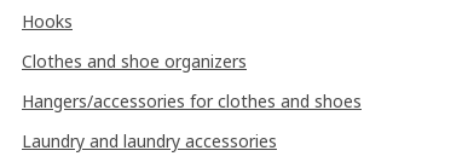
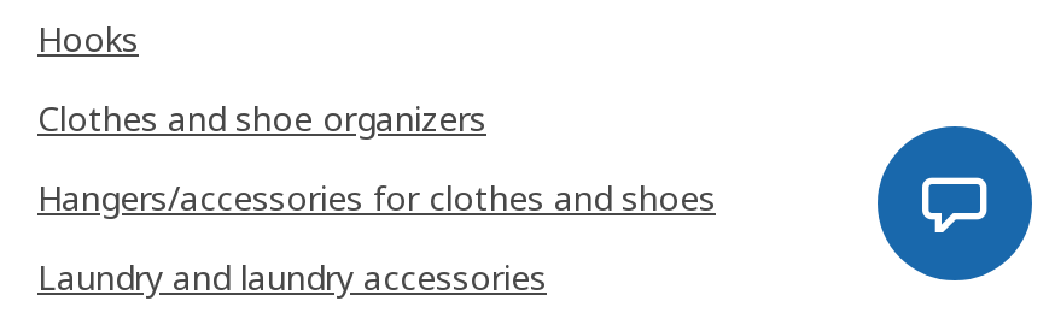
none -> [875,124,1034,283] [image]

